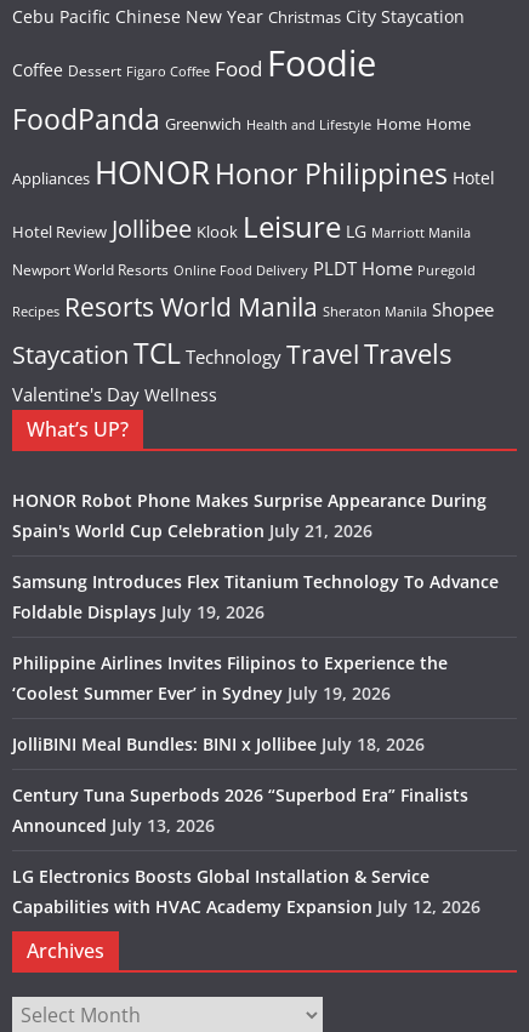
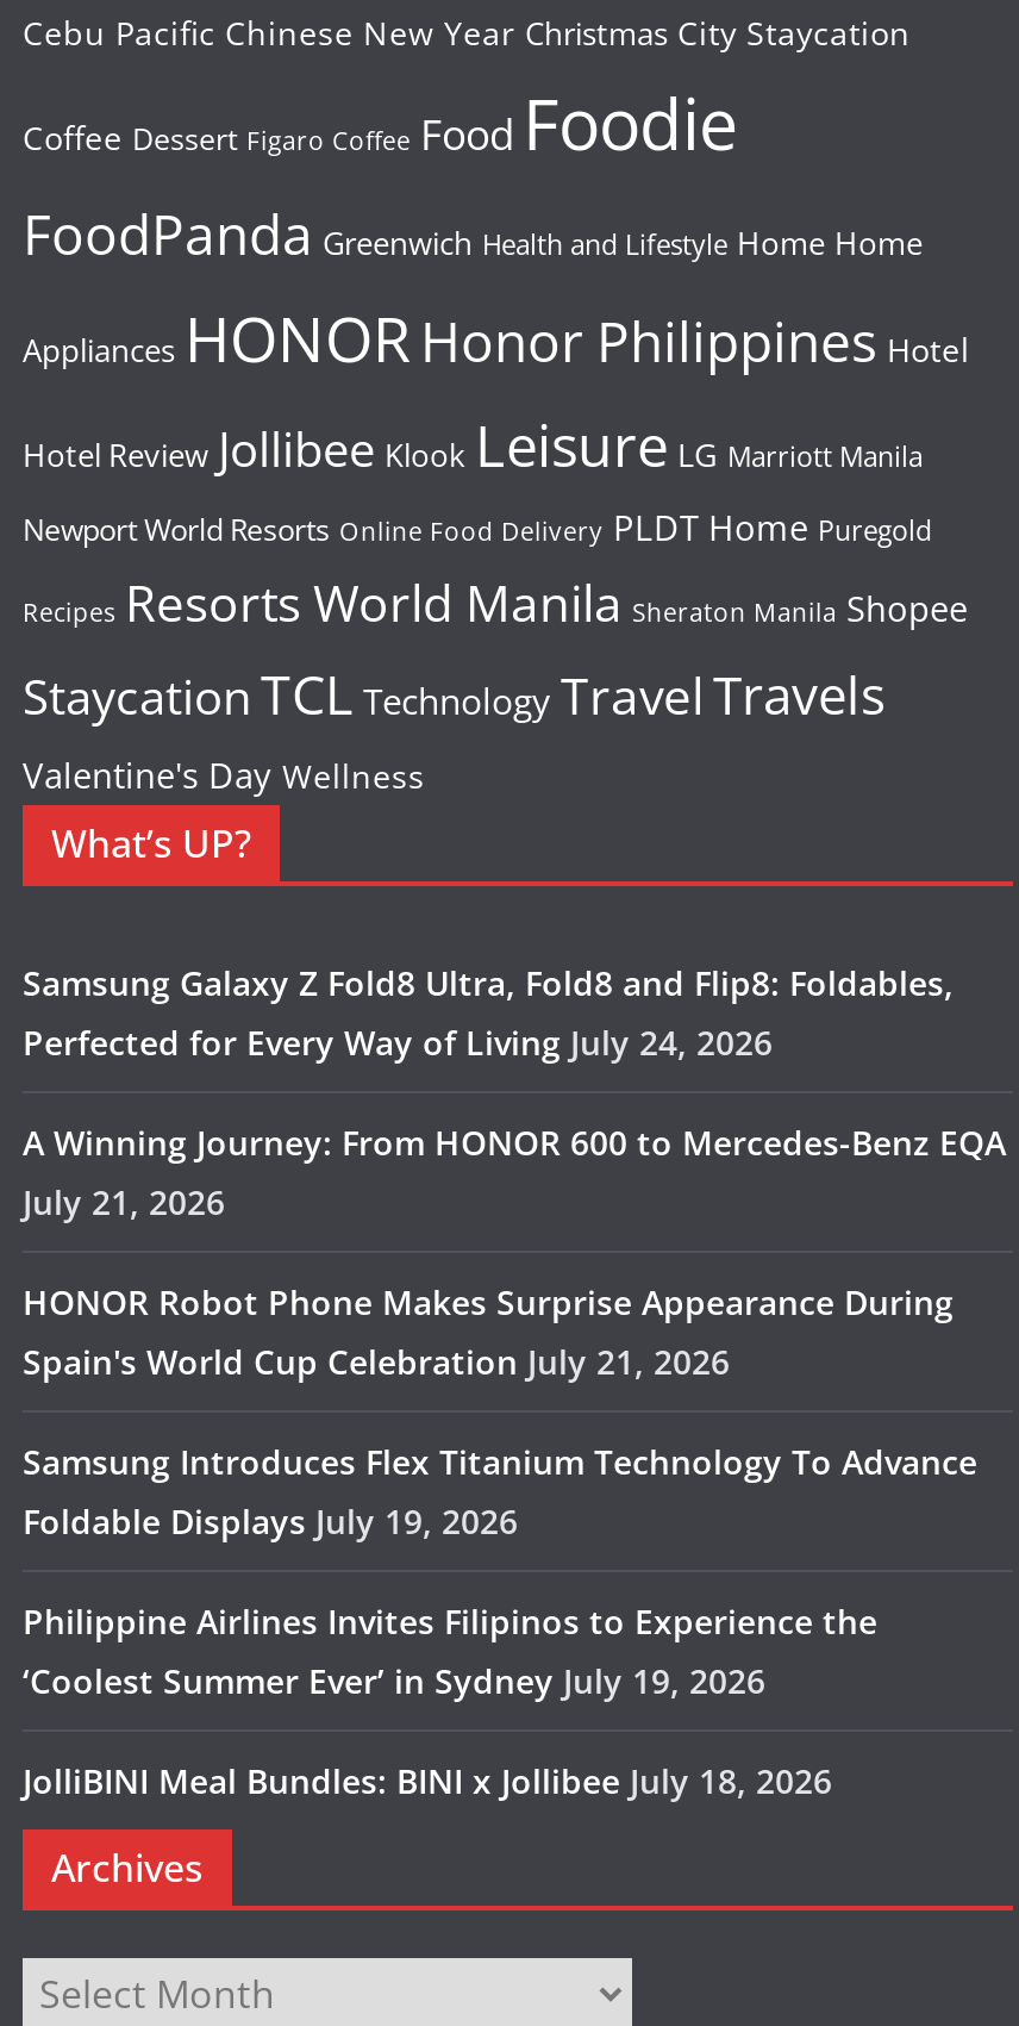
none -> [23,960,1006,1224] Samsung Galaxy Z Fold8 Ultra, Fold8 and Flip8: Foldables, | Perfected for Every Way of Living July 24, 2026 | A Winning Journey: From HONOR 600 to Mercedes-Benz EQA | July 21, 2026
moved [12,489,499,756] -> [23,1279,977,1803]: HONOR Robot Phone Makes Surprise Appearance During | Spain's World Cup Celebration July 21, 2026 | Samsung Introduces Flex Titanium Technology To Advance | Foldable Displays July 19, 2026 | Philippine Airlines Invites Filipinos to Experience the | ‘Coolest Summer Ever’ in Sydney July 19, 2026 | JolliBINI Meal Bundles: BINI x Jollibee July 18, 2026
[12,783,480,918] Century Tuna Superbods 2026 “Superbod Era” Finalists | Announced July 13, 2026 | LG Electronics Boosts Global Installation & Service | Capabilities with HVAC Academy Expansion July 12, 2026 -> none

